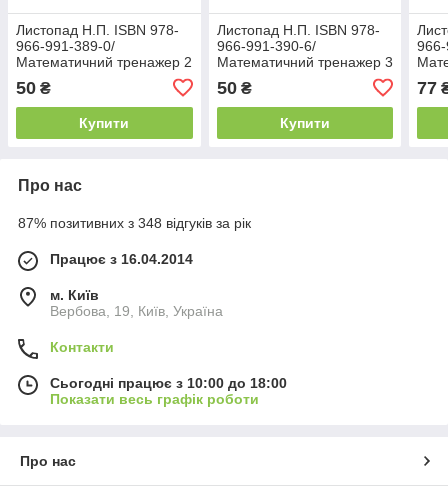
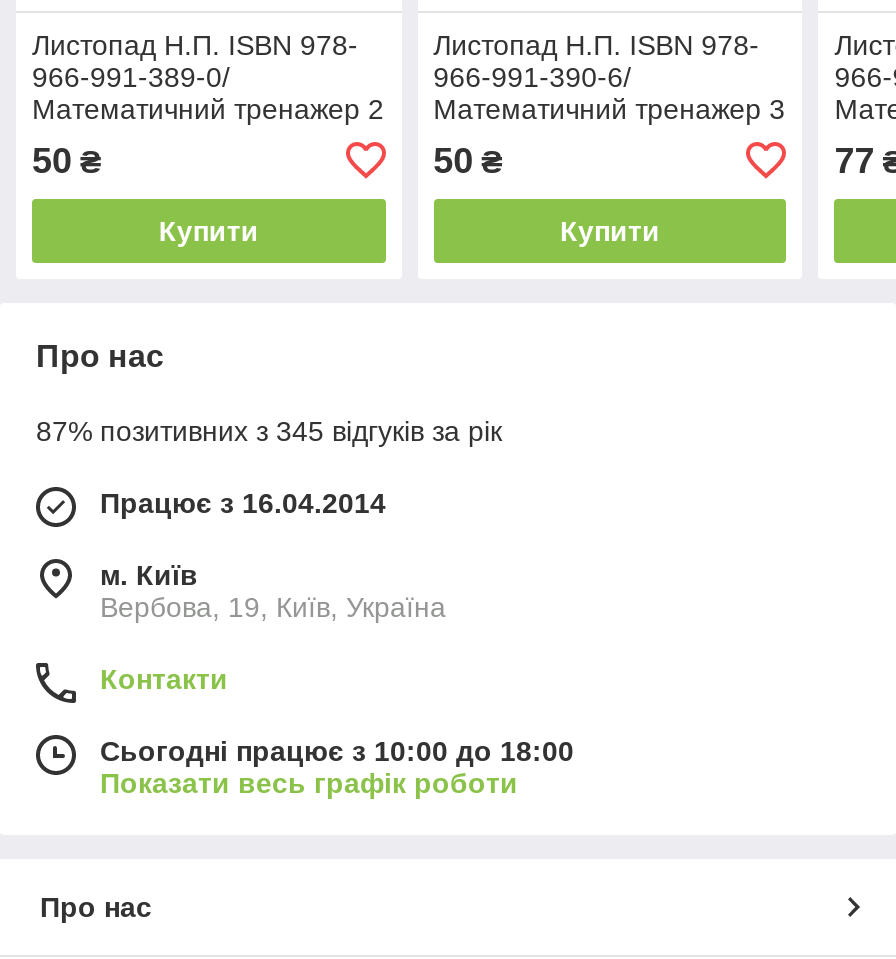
[18,215,251,231] 87% позитивних з 348 відгуків за рік -> [36,415,502,447] 87% позитивних з 345 відгуків за рік

